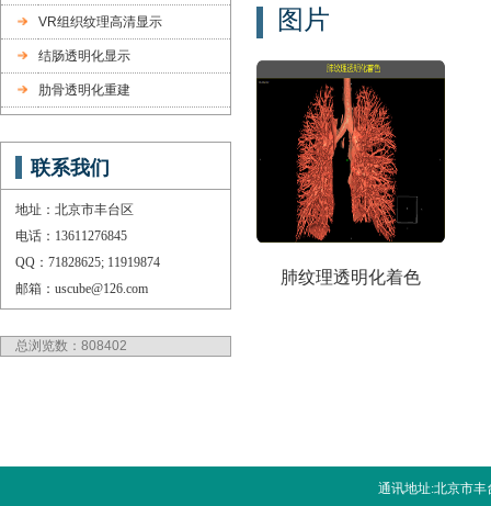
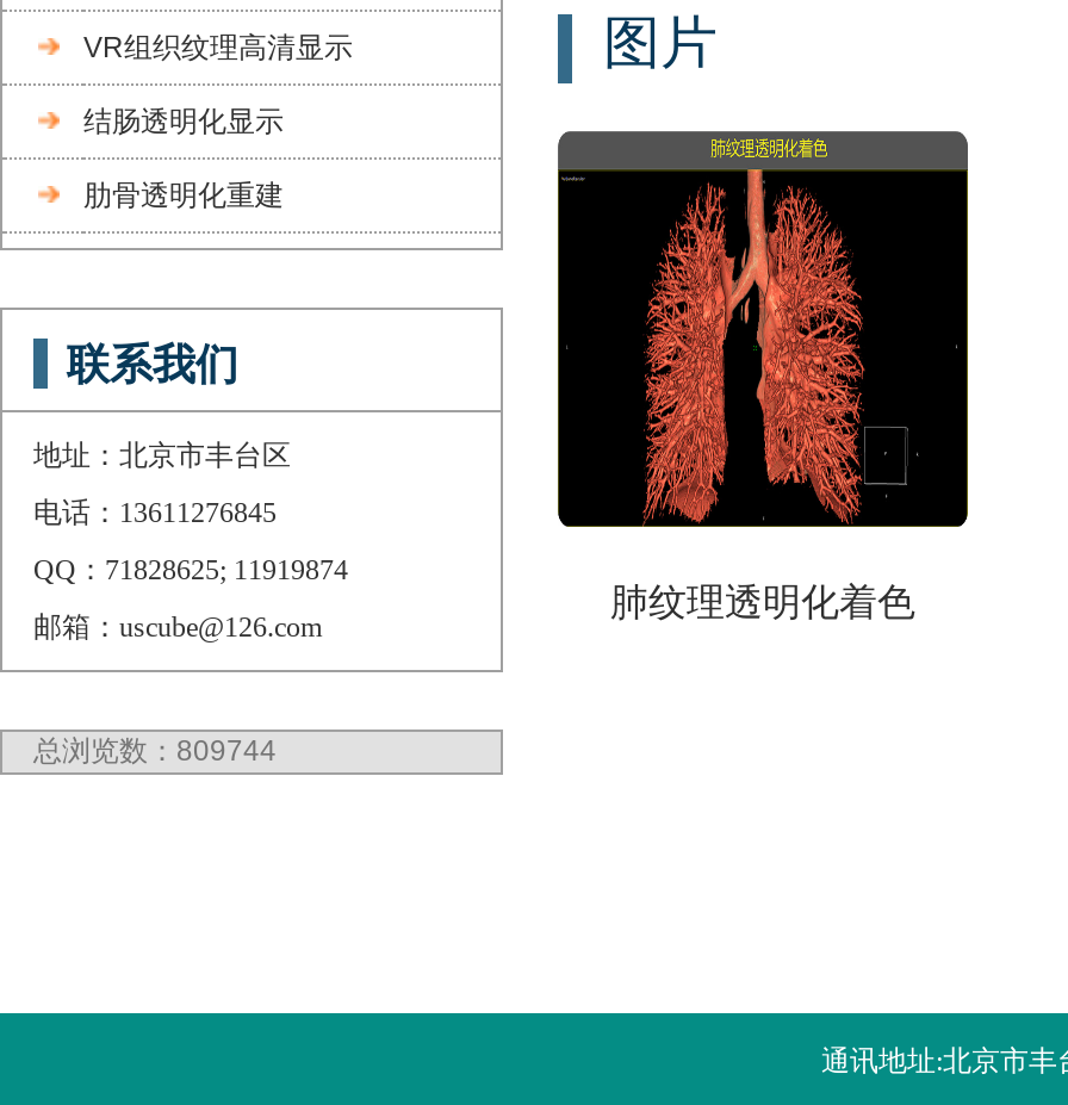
[15,338,127,353] 总浏览数：808402 -> [33,734,277,768] 总浏览数：809744

